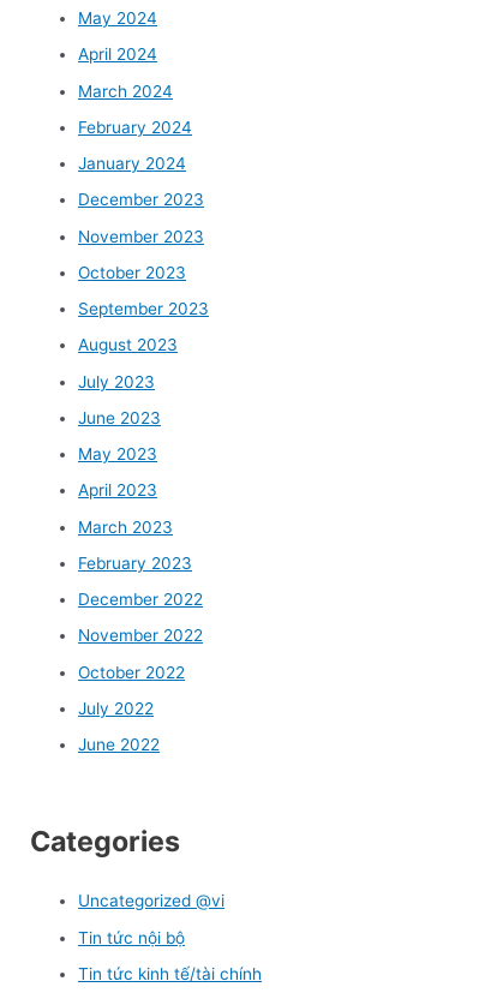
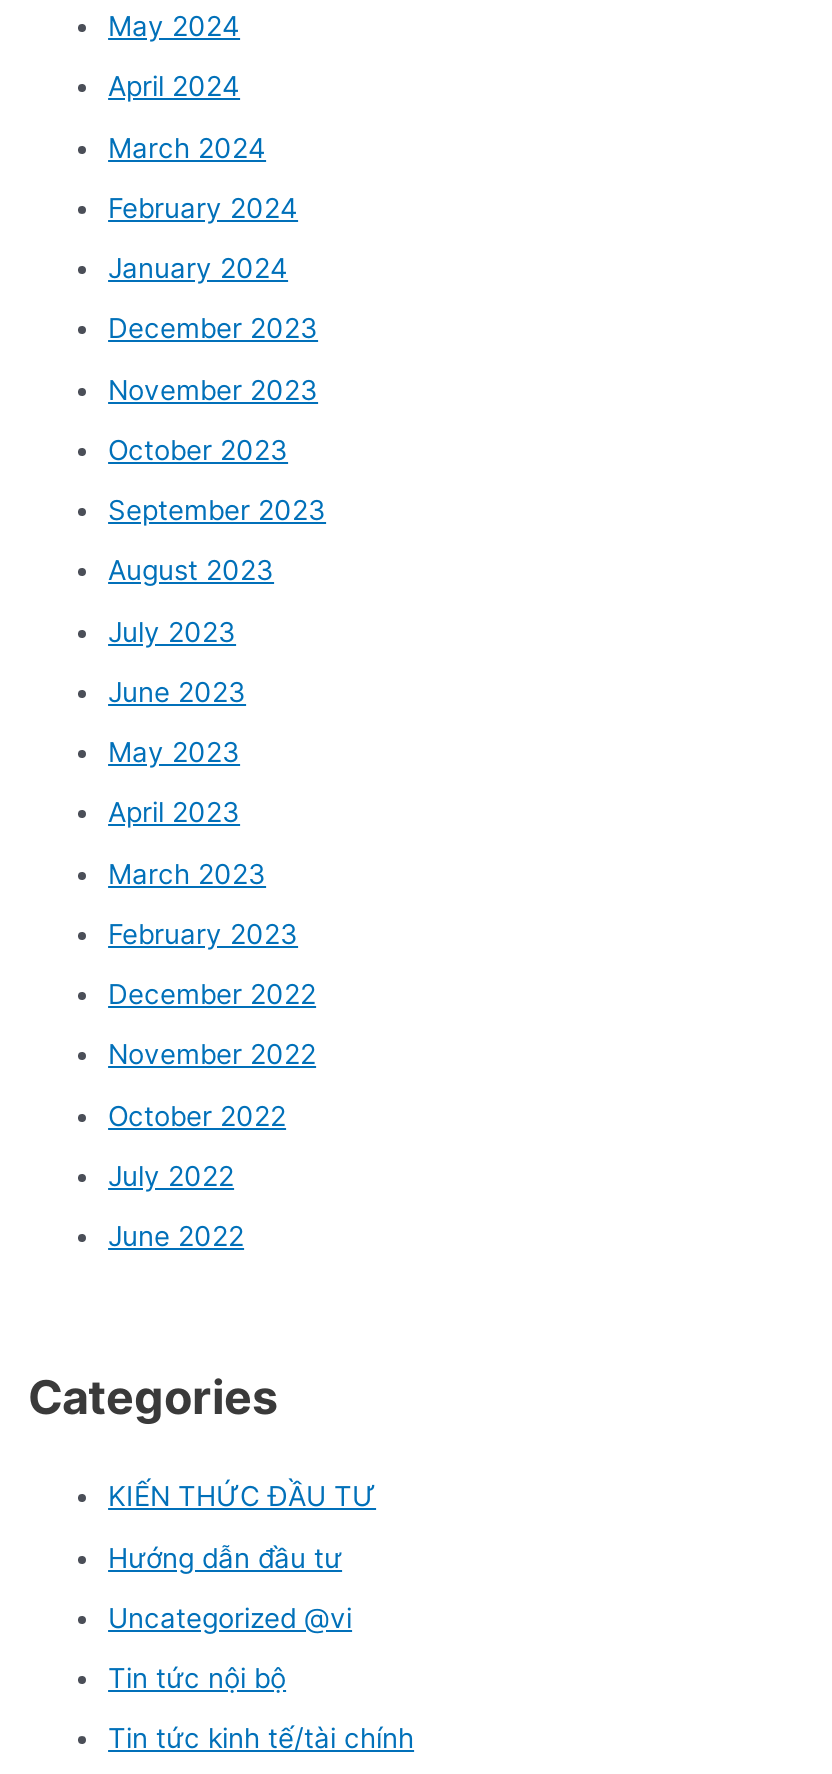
none -> [108,1481,376,1573] KIẾN THỨC ĐẦU TƯ | Hướng dẫn đầu tư

